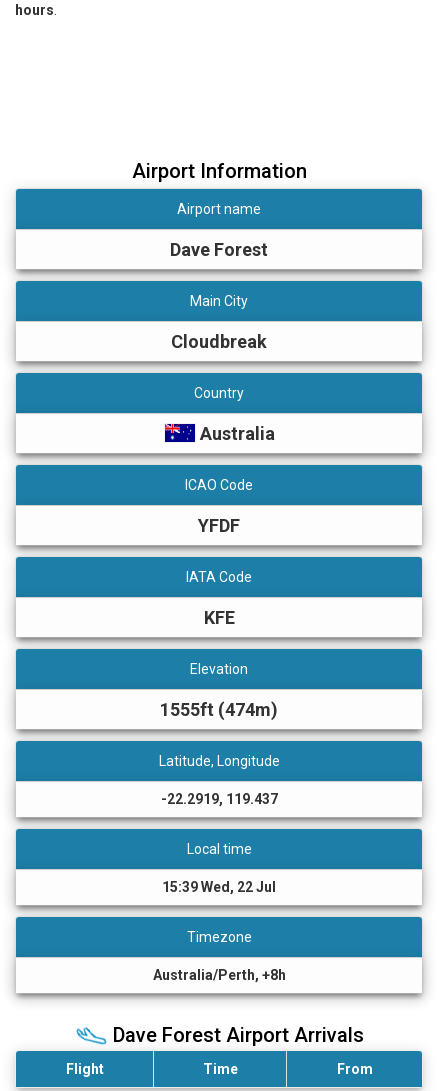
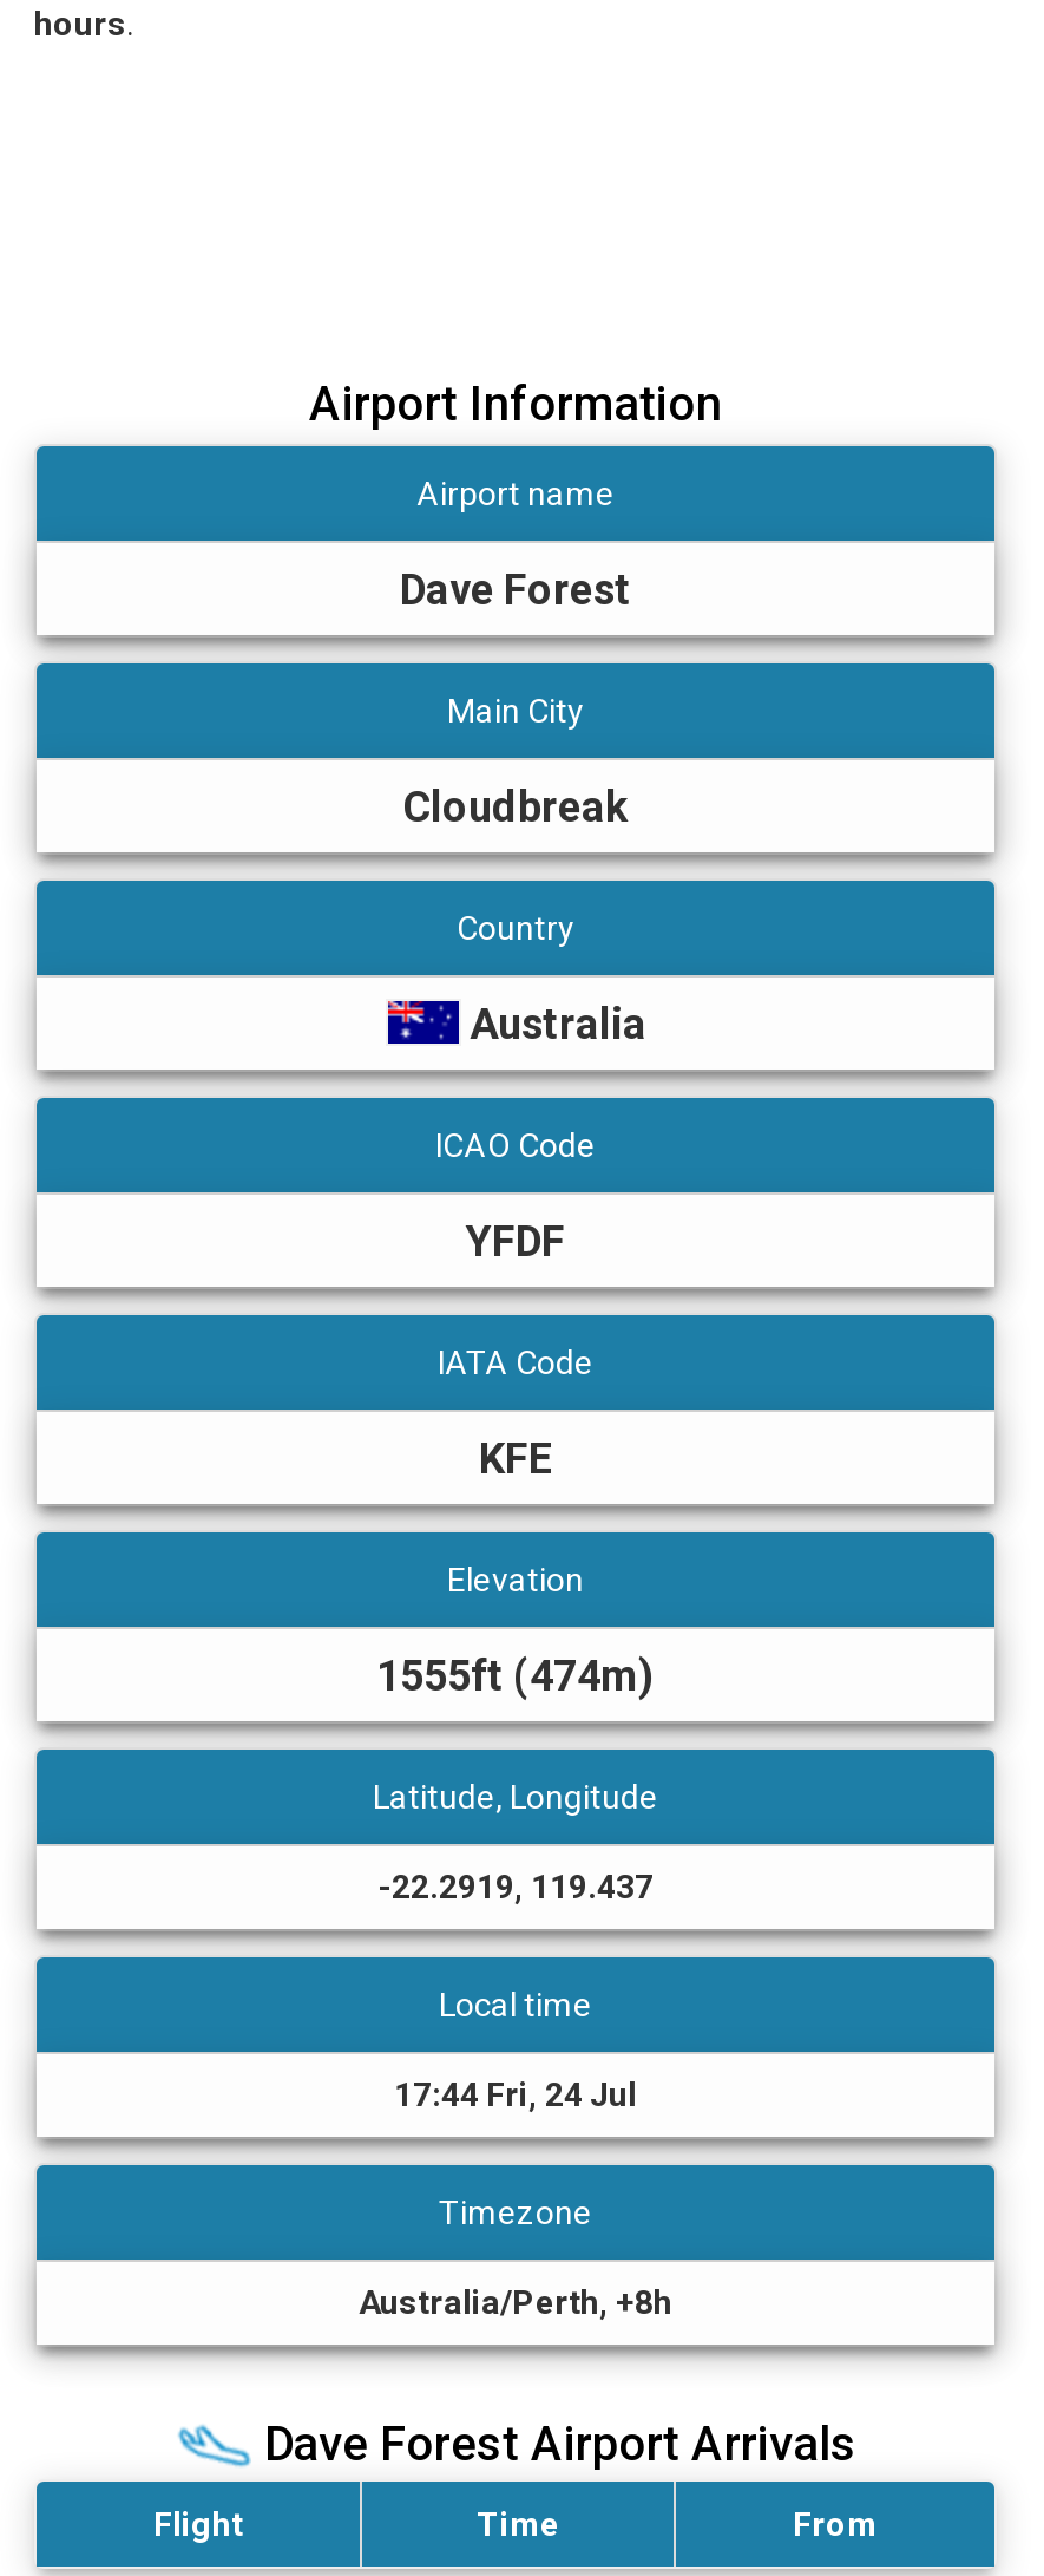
[162,879,276,895] 15:39 Wed, 22 Jul -> [394,2075,637,2113] 17:44 Fri, 24 Jul

